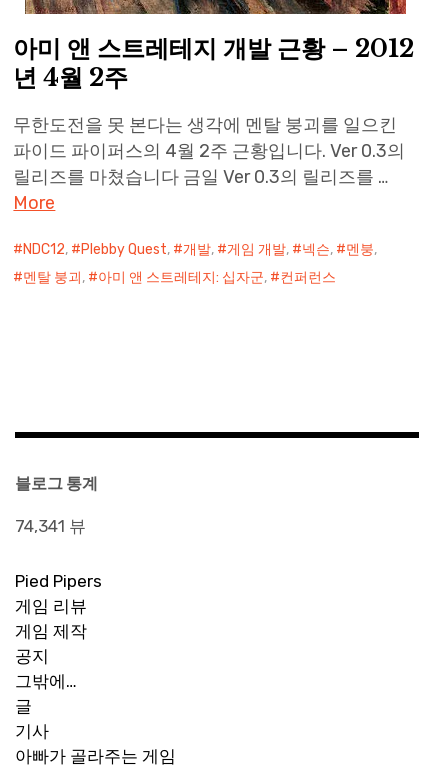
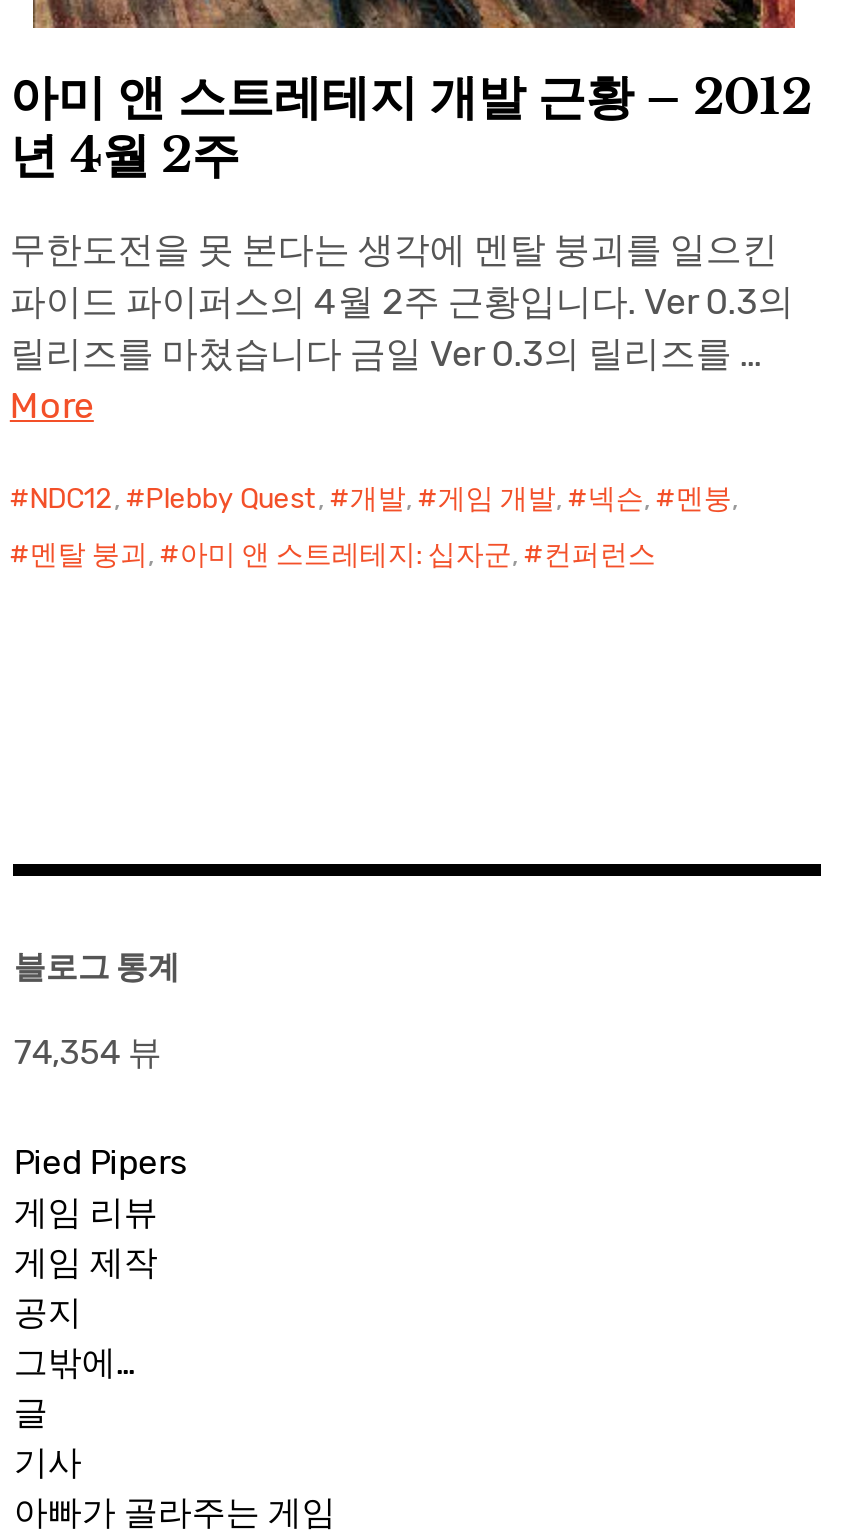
[15,516,86,536] 74,341 뷰 -> [14,1031,162,1071] 74,354 뷰

